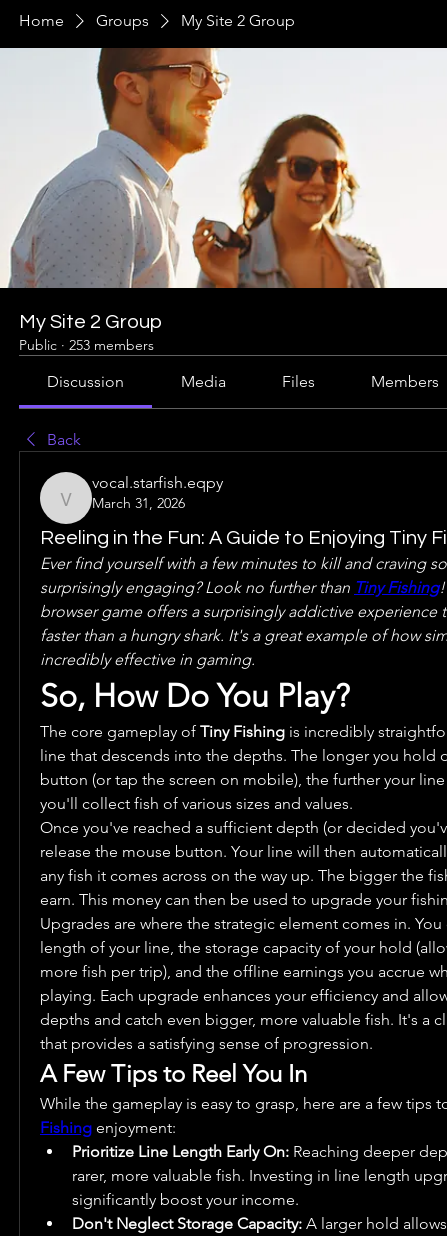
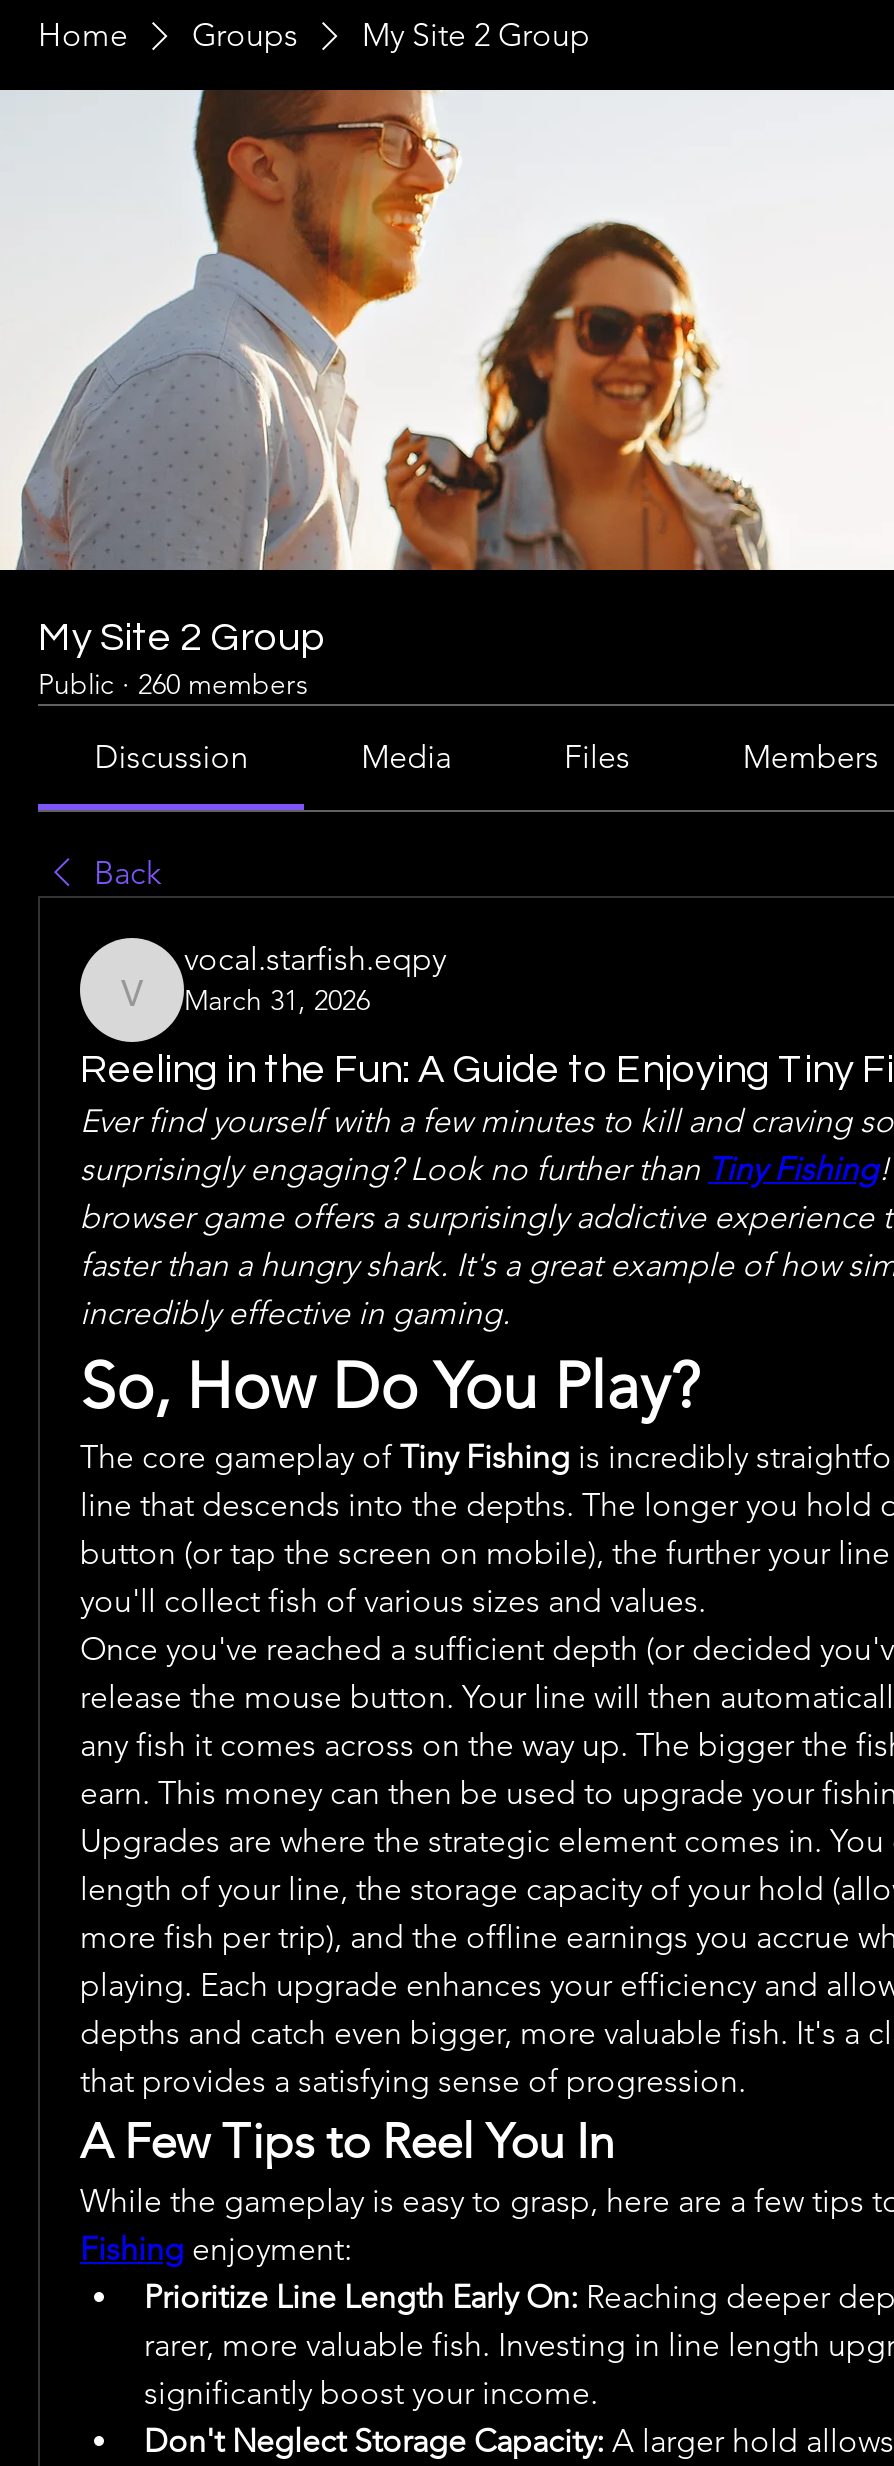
[19,336,154,354] Public · 253 members -> [38,666,308,702] Public · 260 members

